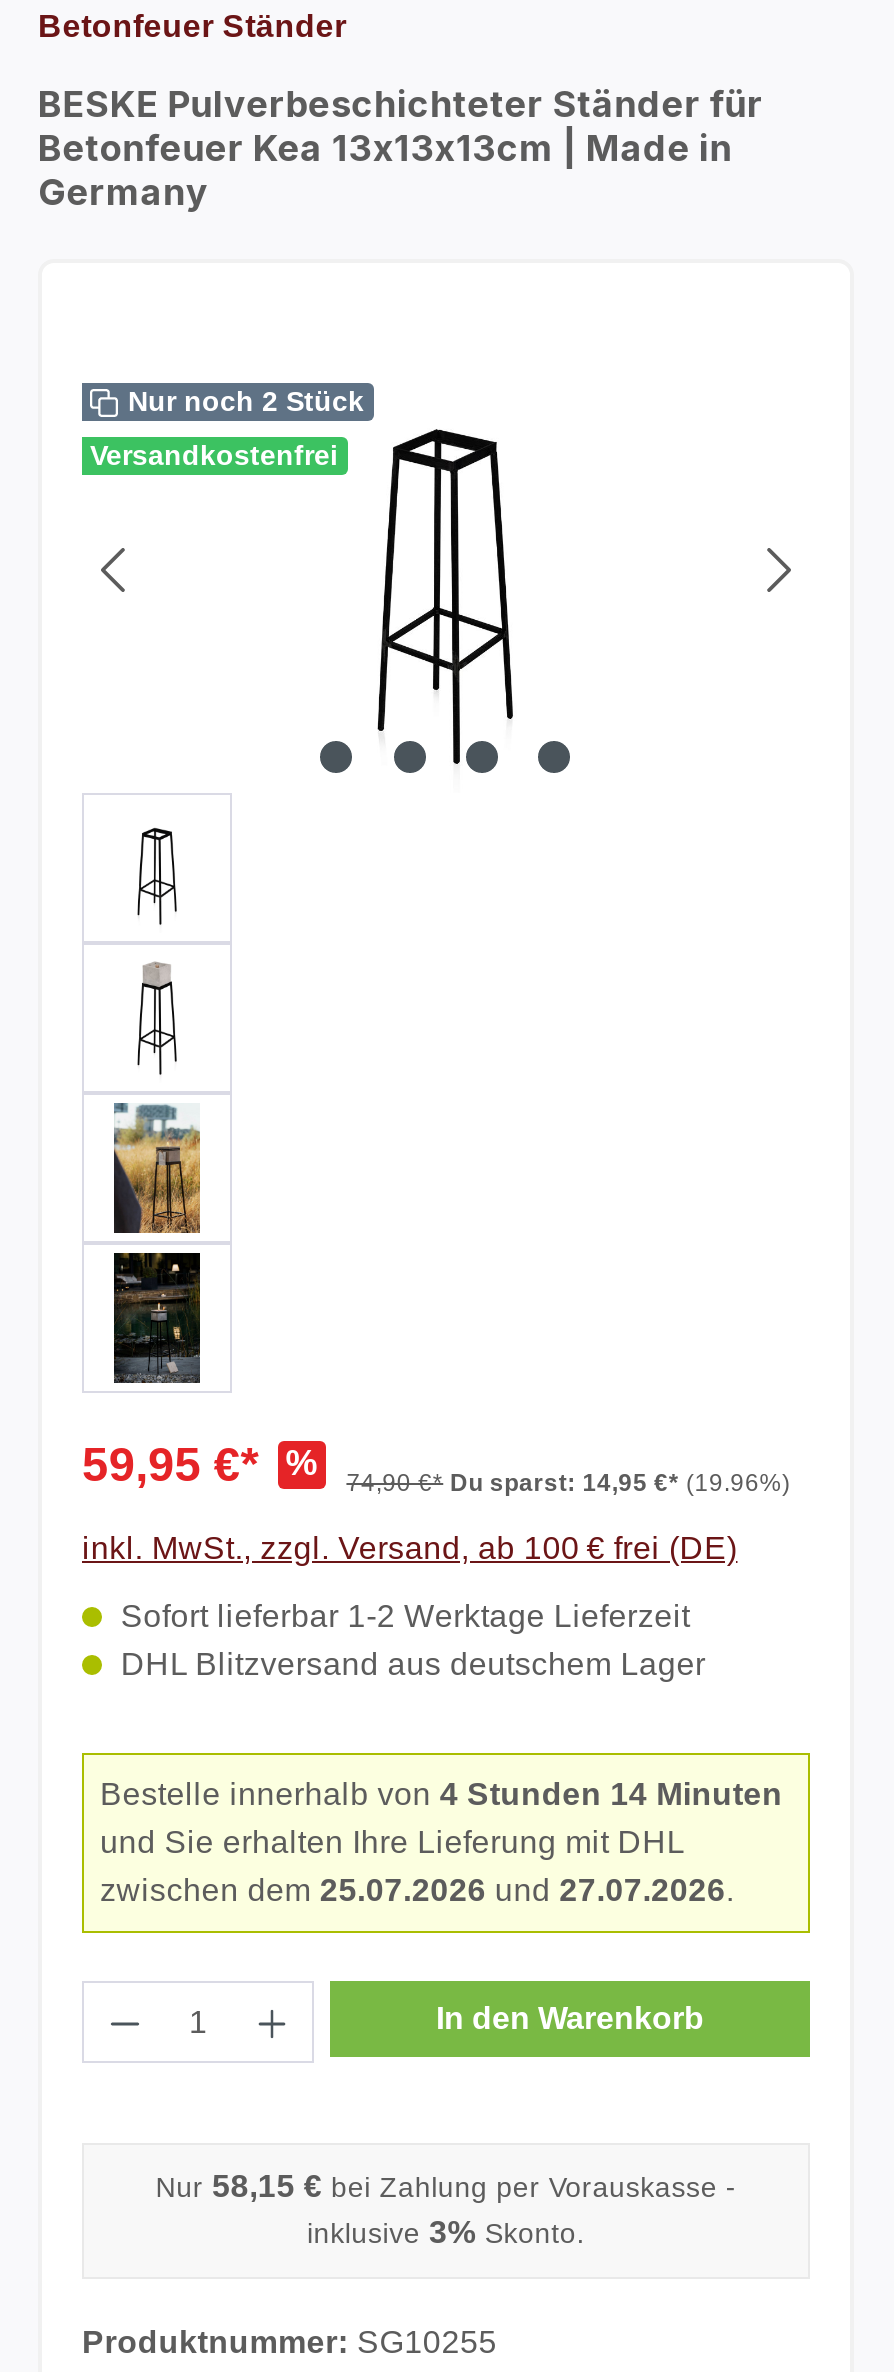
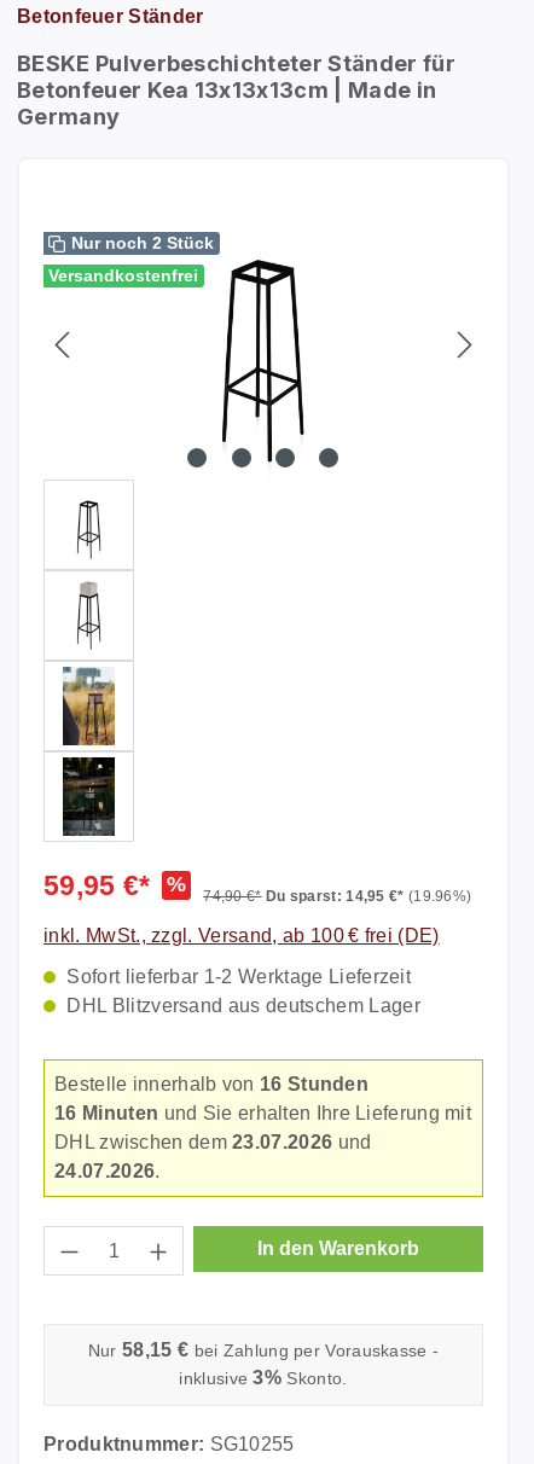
[100,1777,783,1907] Bestelle innerhalb von 4 Stunden 14 Minuten | und Sie erhalten Ihre Lieferung mit DHL | zwischen dem 25.07.2026 und 27.07.2026. -> [54,1074,471,1181] Bestelle innerhalb von 16 Stunden | 16 Minuten und Sie erhalten Ihre Lieferung mit | DHL zwischen dem 23.07.2026 und | 24.07.2026.

